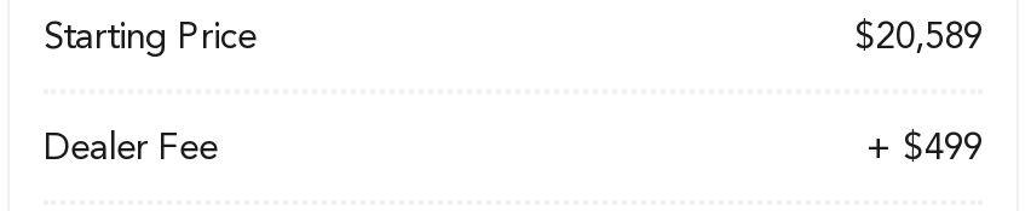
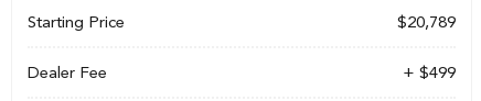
[854,14,983,58] $20,589 -> [397,12,456,32] $20,789

